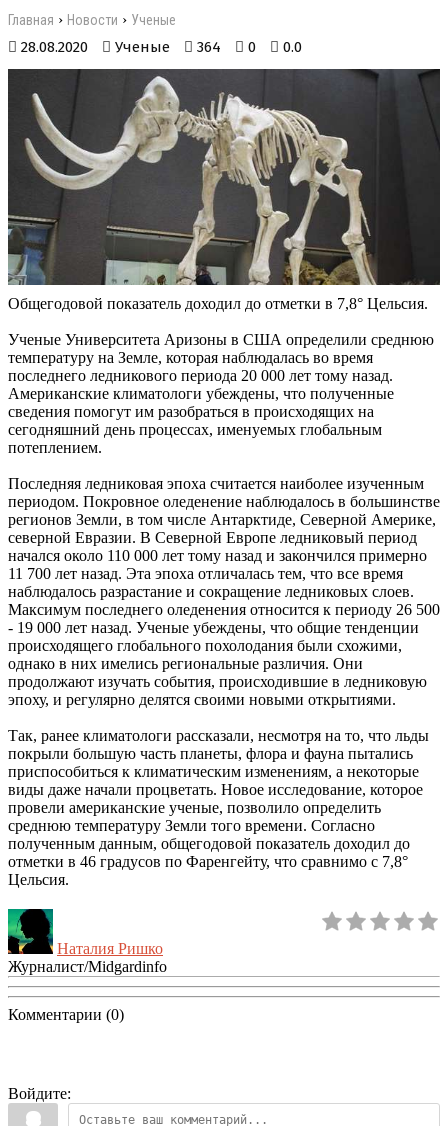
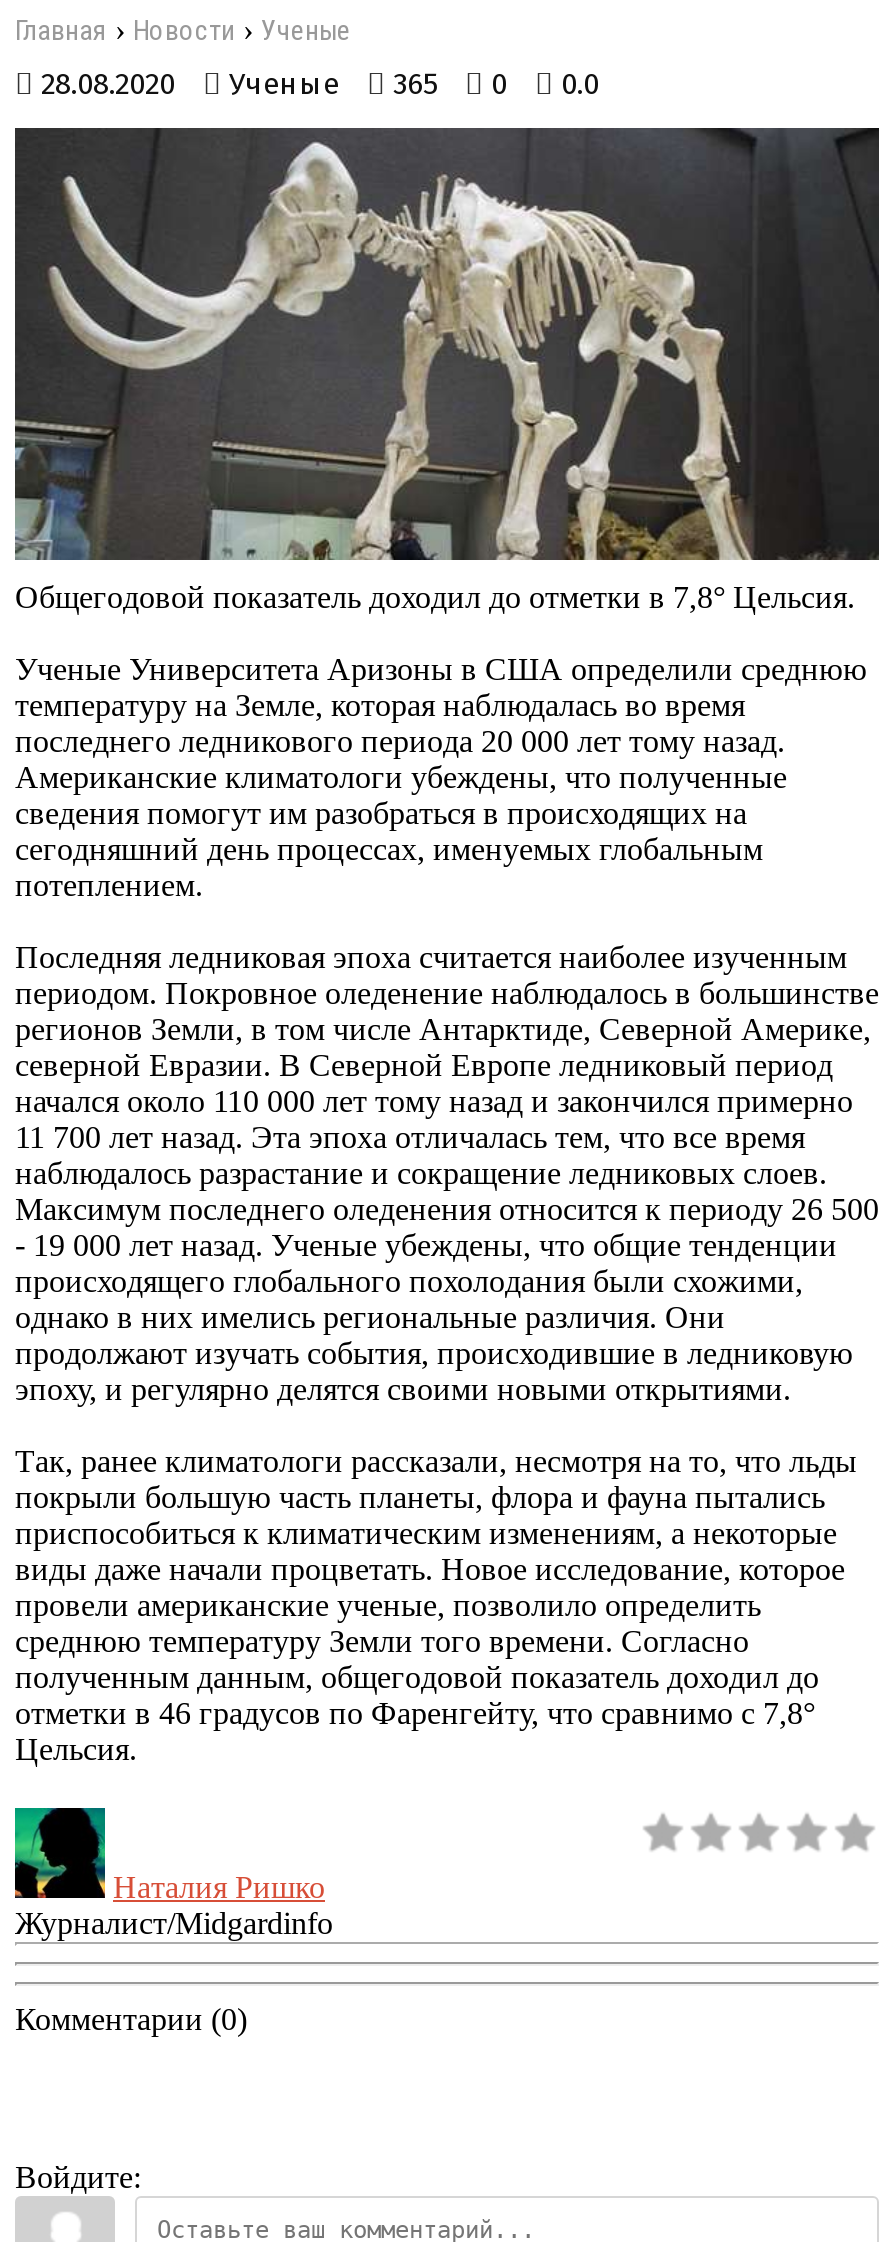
[21,38,302,56] 28.08.2020 Ученые 364 0 0.0 -> [41,66,599,102] 28.08.2020 Ученые 365 0 0.0

